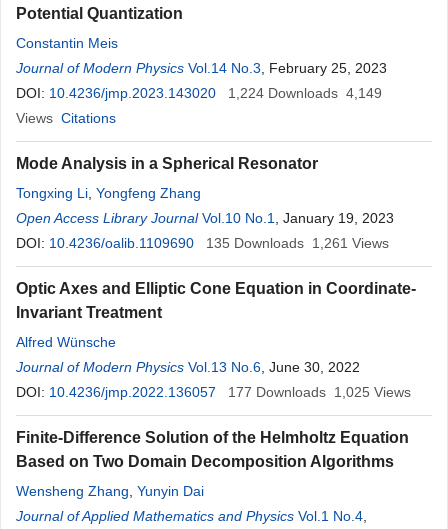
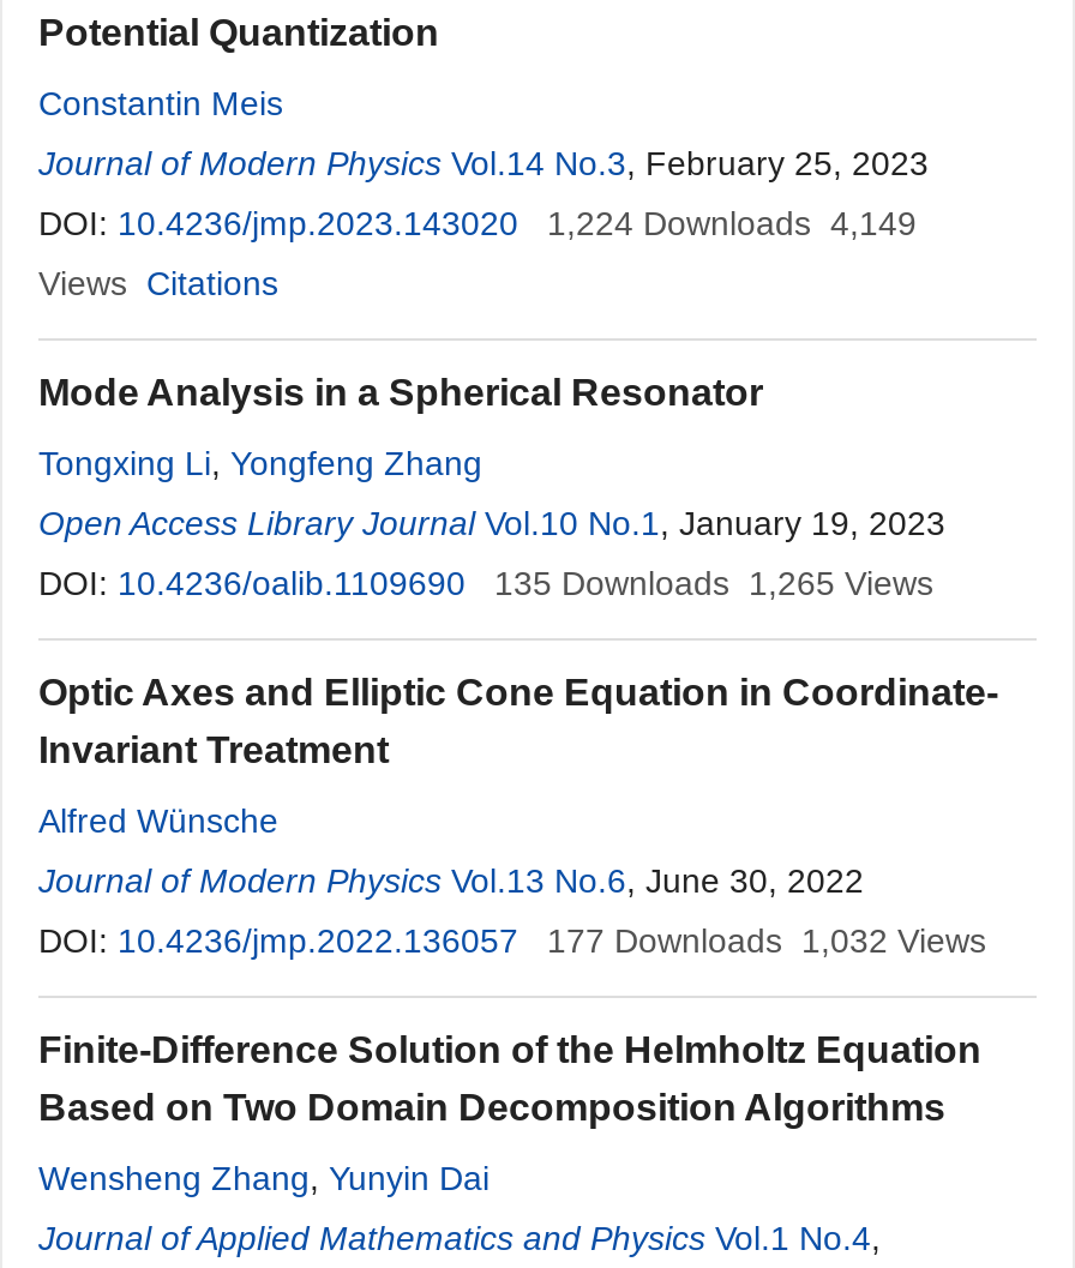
[206,235,389,251] 135 Downloads 1,261 Views -> [494,564,933,602] 135 Downloads 1,265 Views
[228,384,411,400] 177 Downloads 1,025 Views -> [547,921,986,960] 177 Downloads 1,032 Views

